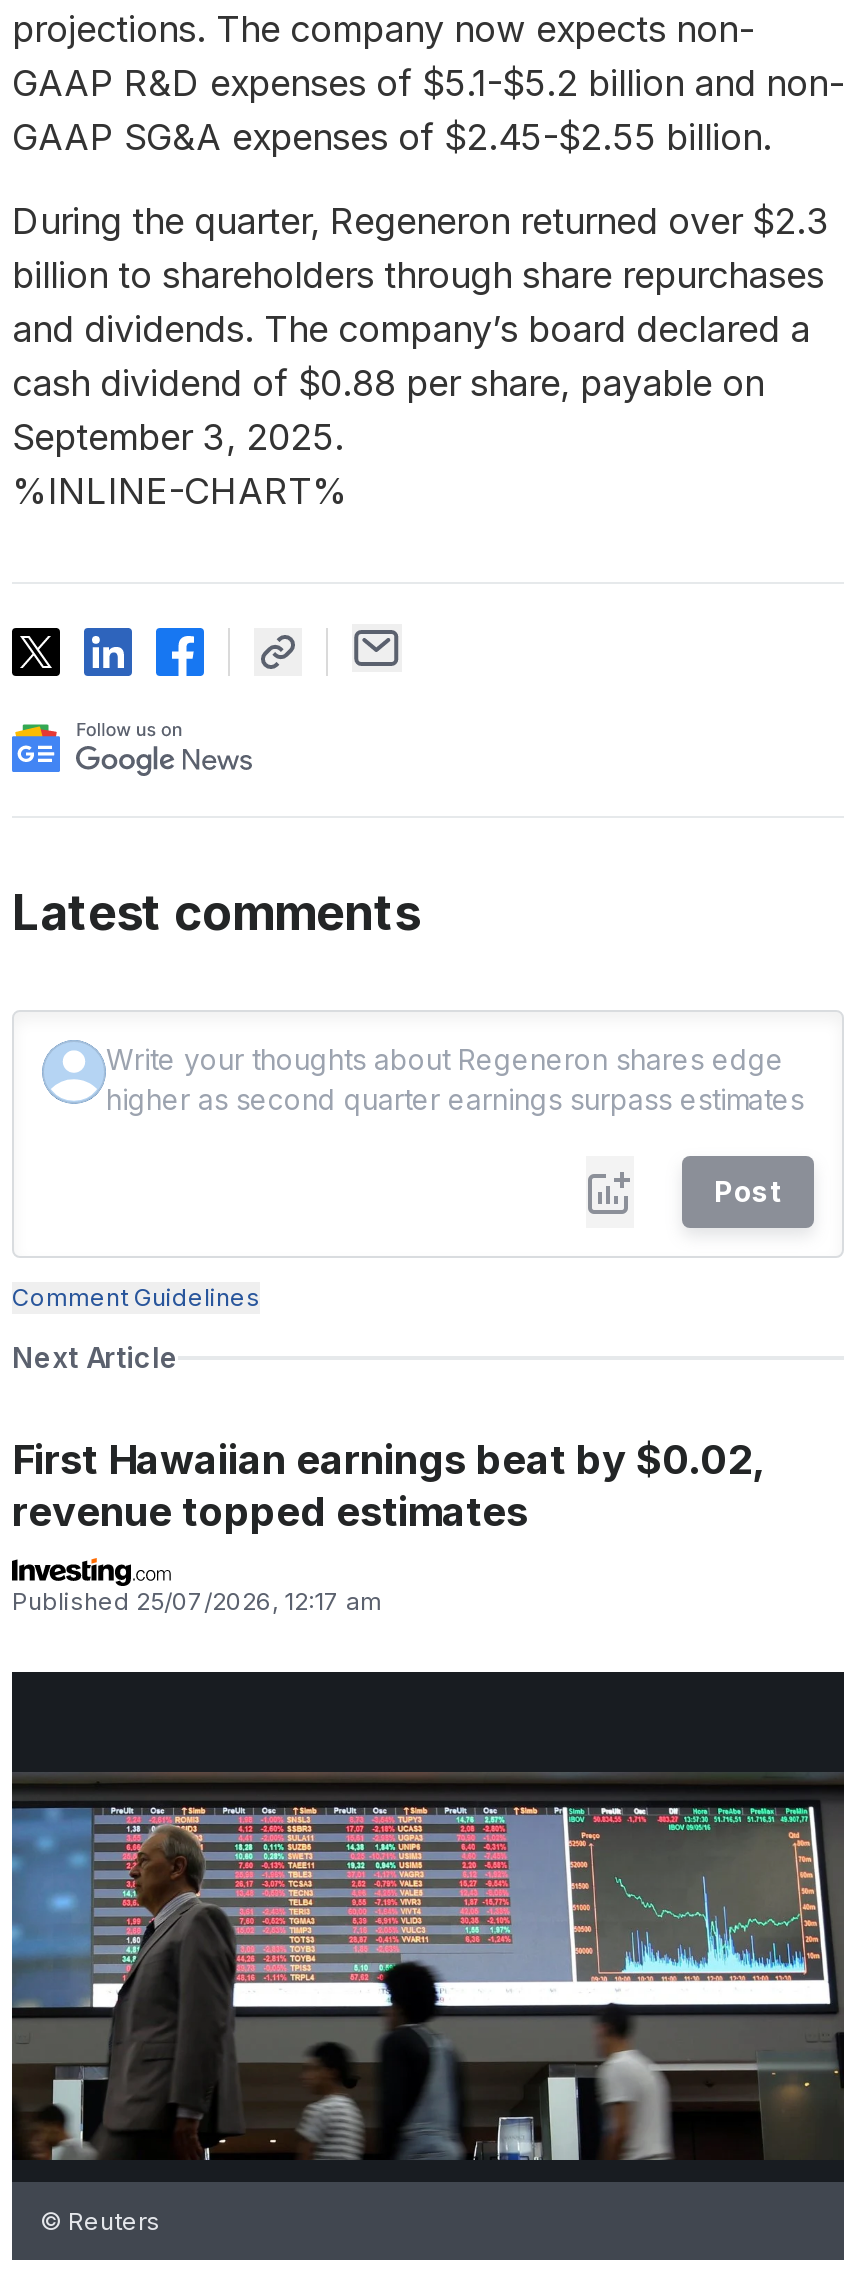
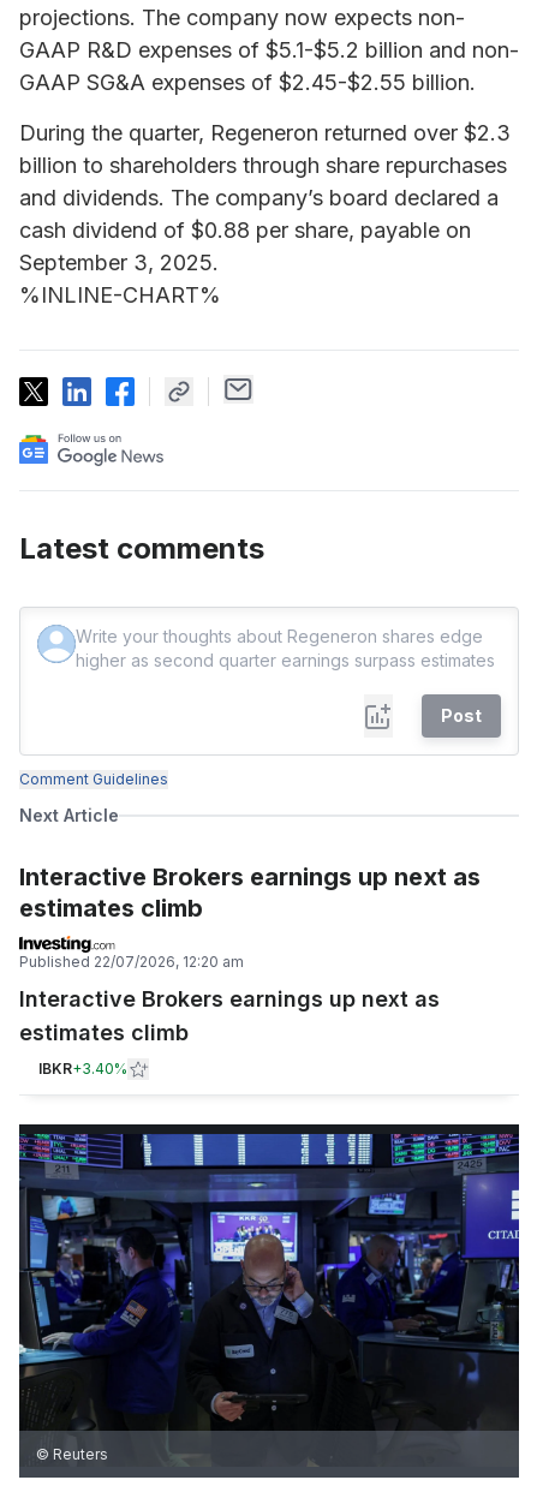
[12,1436,764,1616] First Hawaiian earnings beat by $0.02, | revenue topped estimates | Published 25/07/2026, 12:17 am -> [19,862,481,1077] Interactive Brokers earnings up next as | estimates climb | Published 22/07/2026, 12:20 am | Interactive Brokers earnings up next as | estimates climb | IBKR+3.40%
[10,1688,846,2164] [image] -> [19,1133,519,1421] [image]

